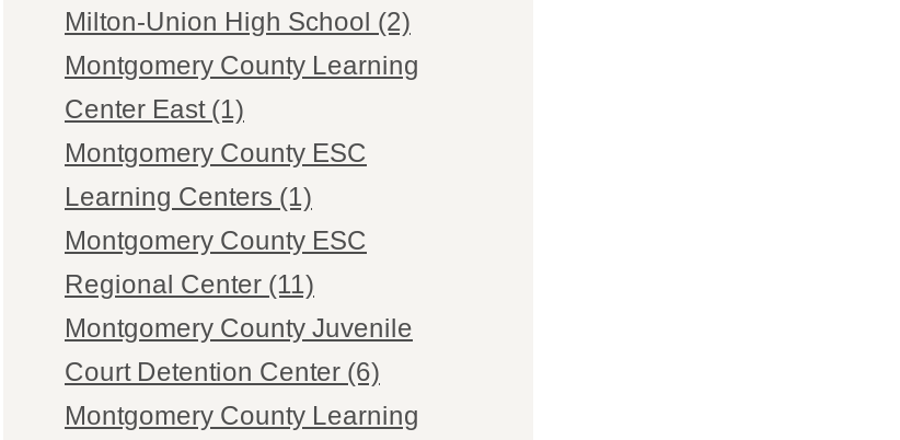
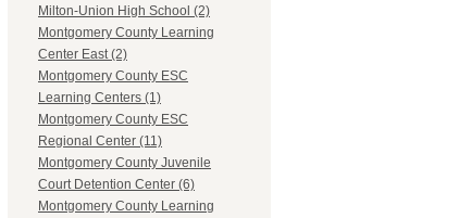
[65,95,244,125] Center East (1) -> [38,47,127,62] Center East (2)

